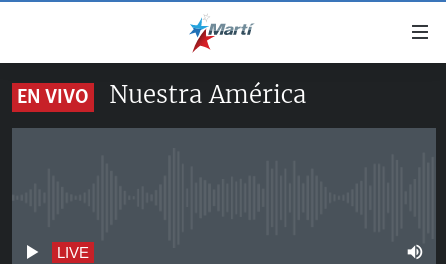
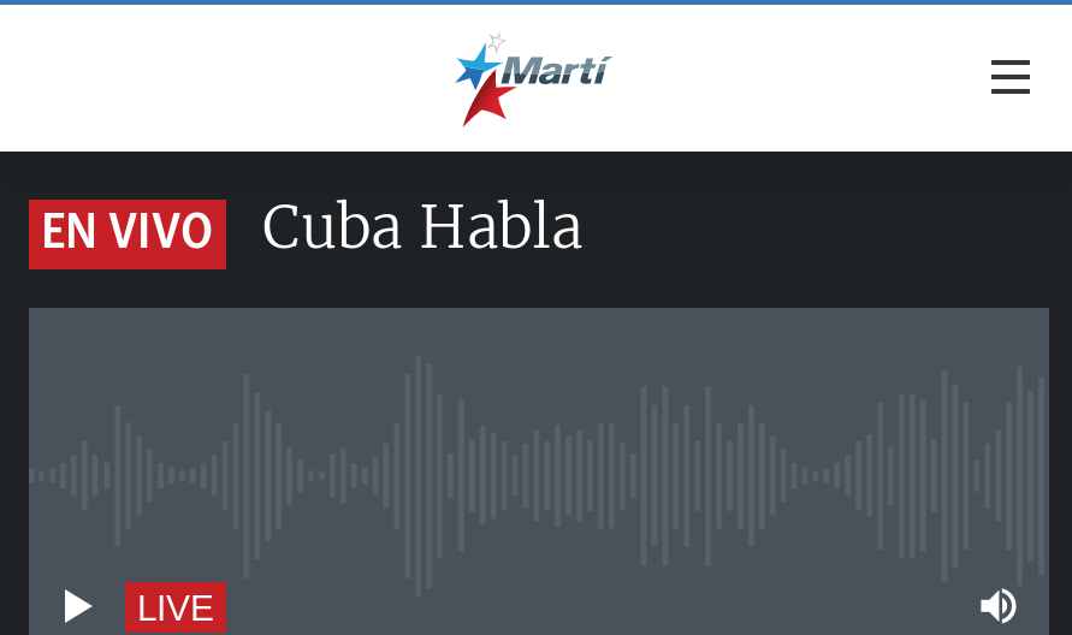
[109,79,306,110] Nuestra América -> [262,190,582,265] Cuba Habla

